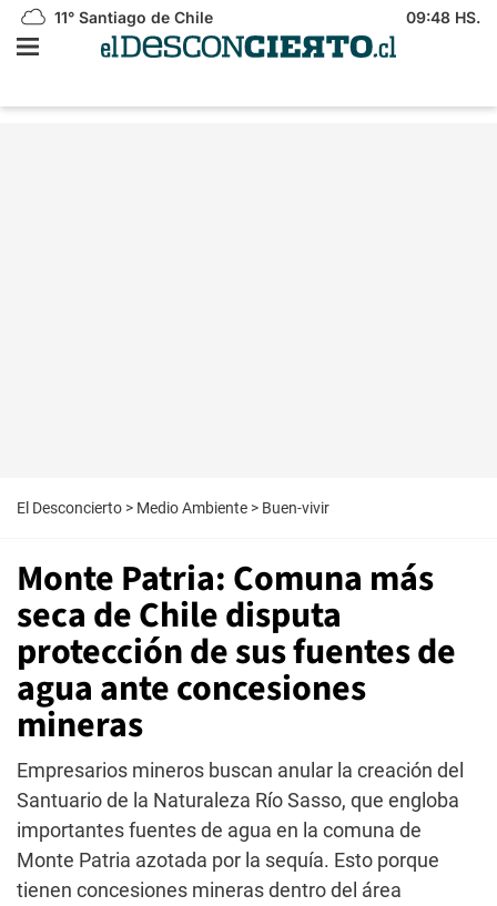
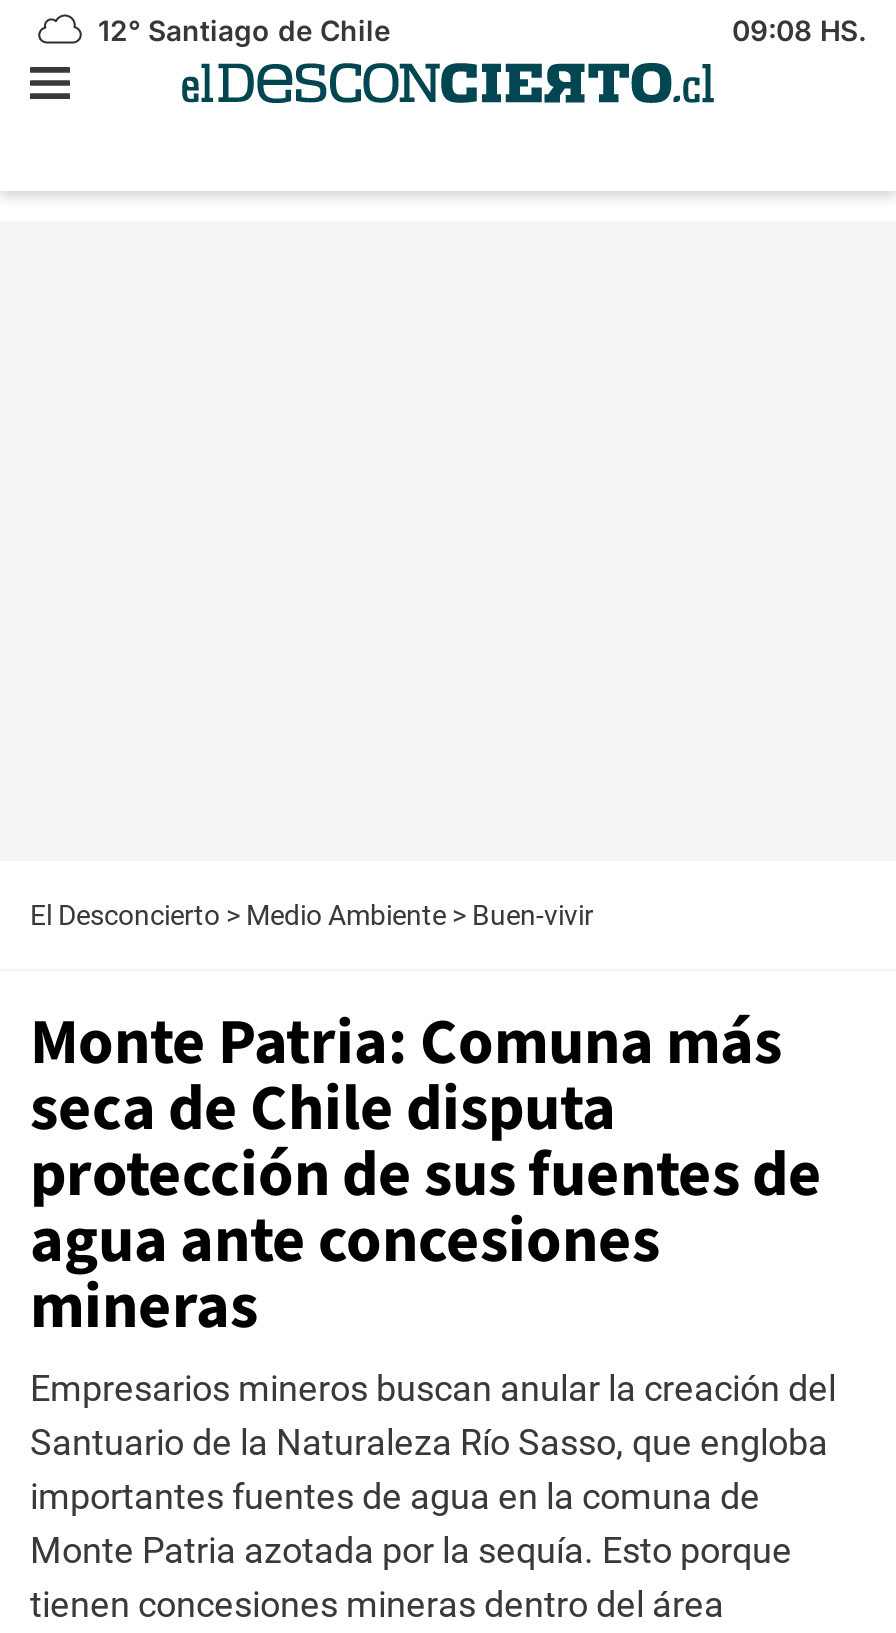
[50,8,213,27] 11° Santiago de Chile -> [90,13,390,47] 12° Santiago de Chile
[406,8,480,27] 09:48 HS. -> [732,13,866,47] 09:08 HS.

